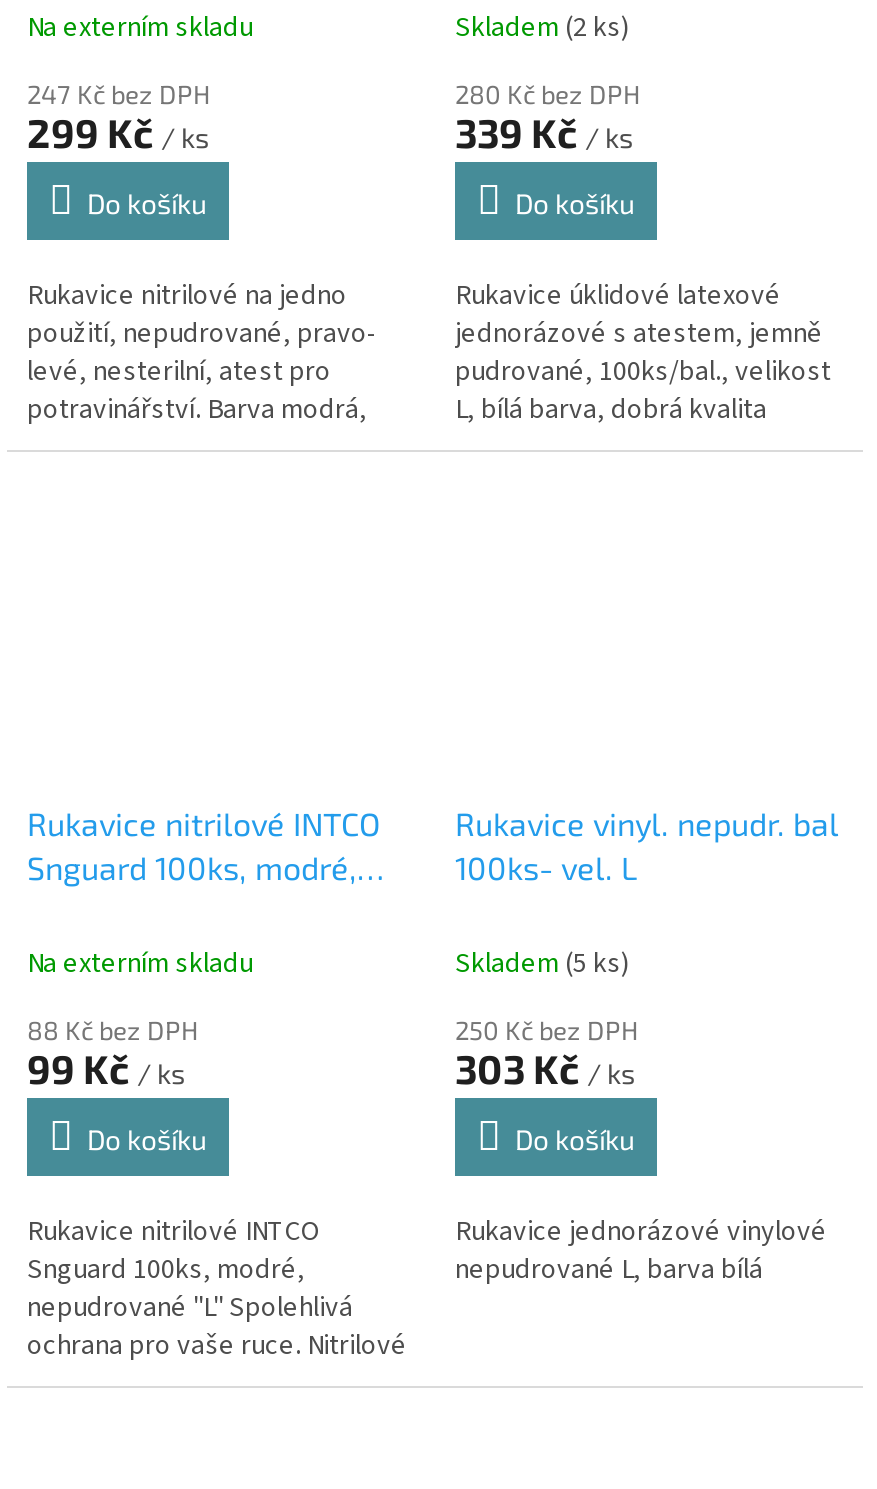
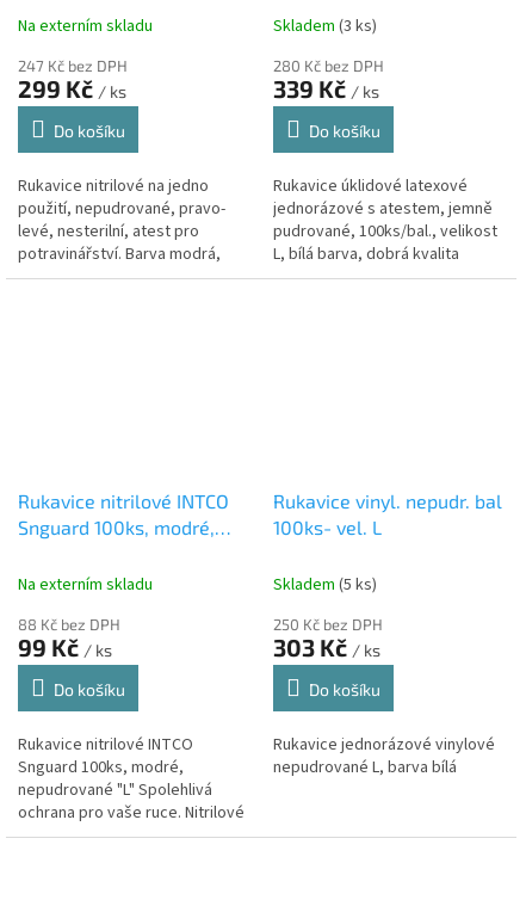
[455,8,629,48] Skladem (2 ks) -> [273,15,377,38] Skladem (3 ks)

